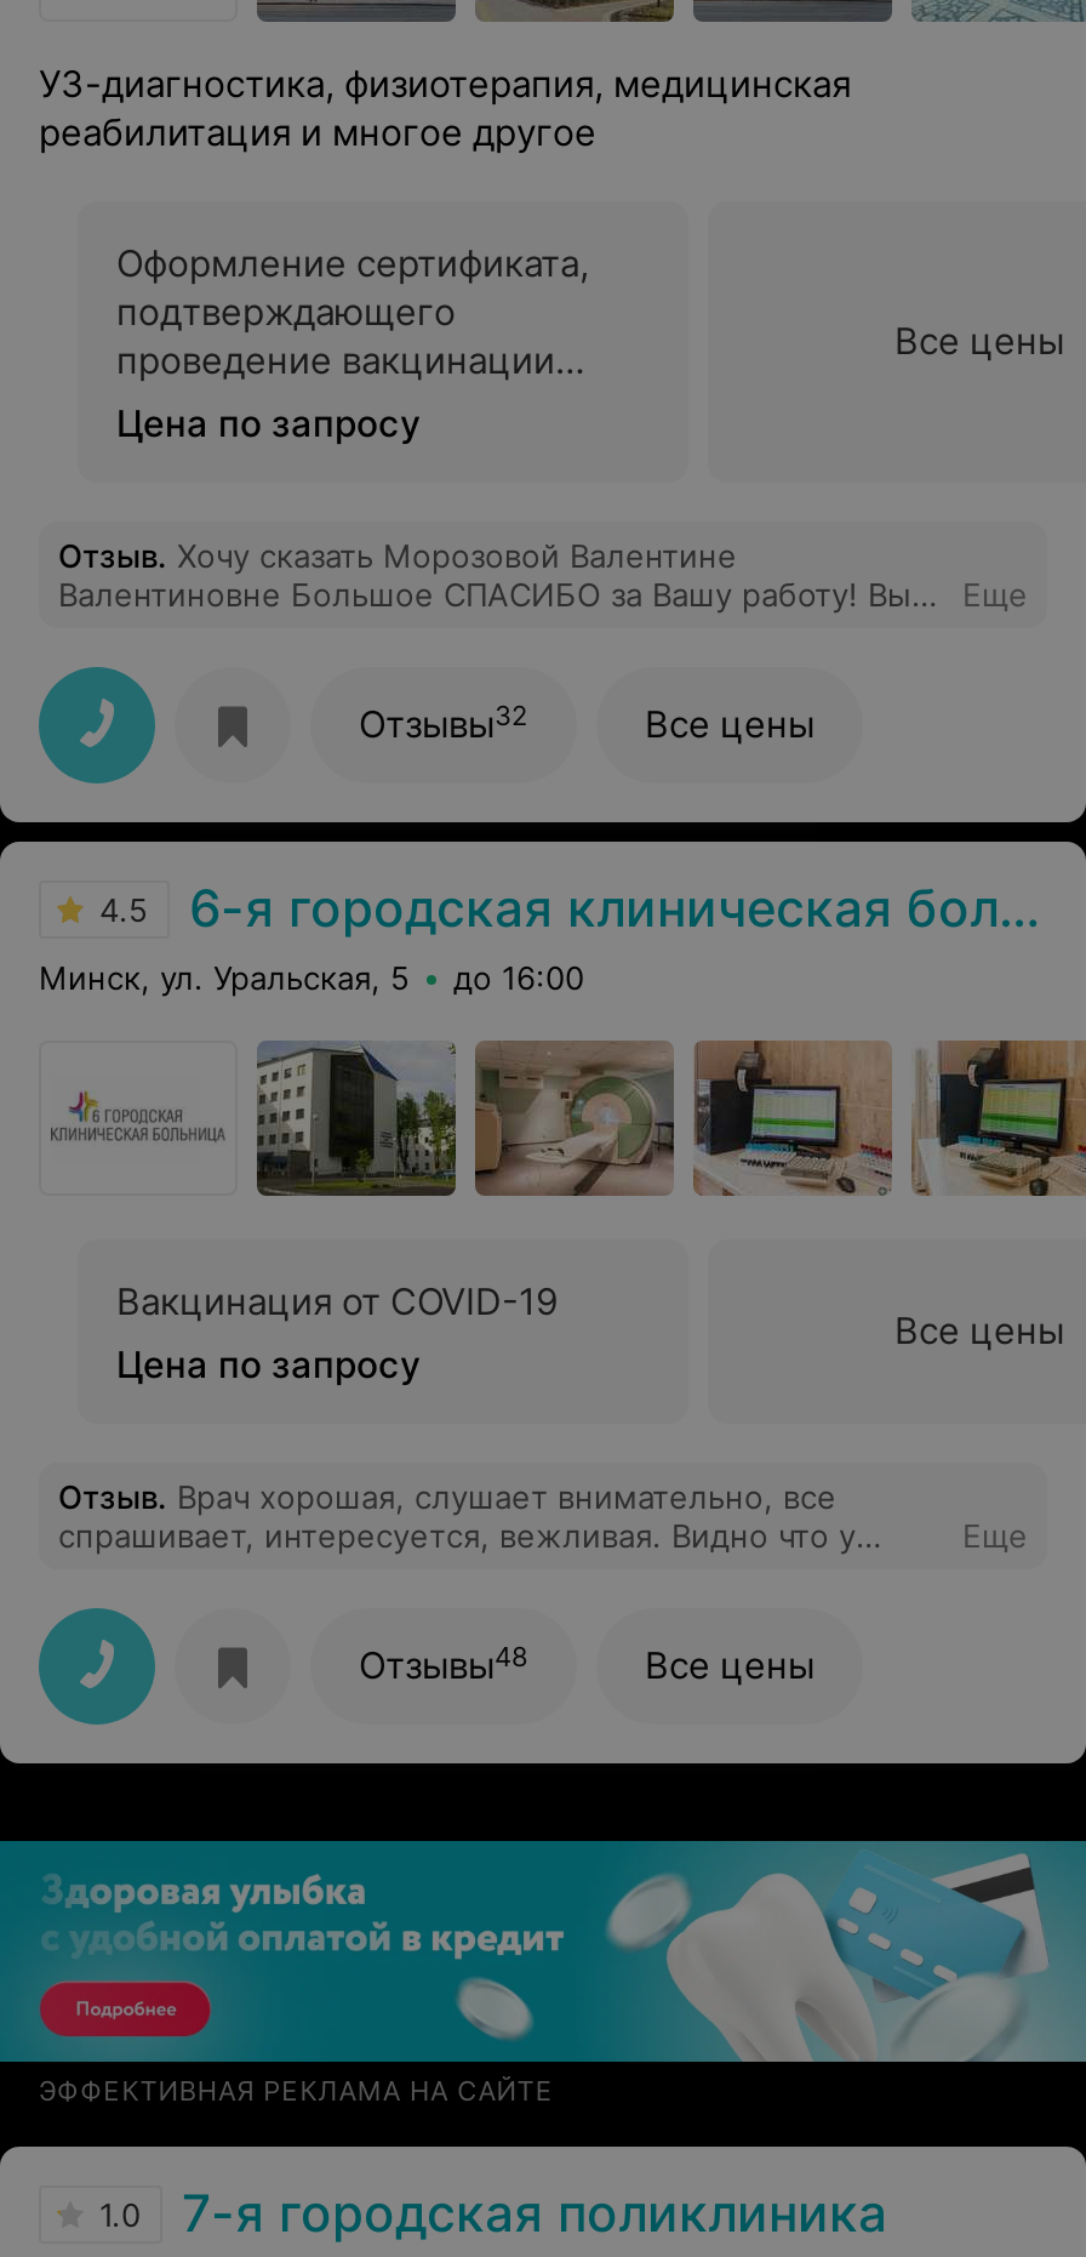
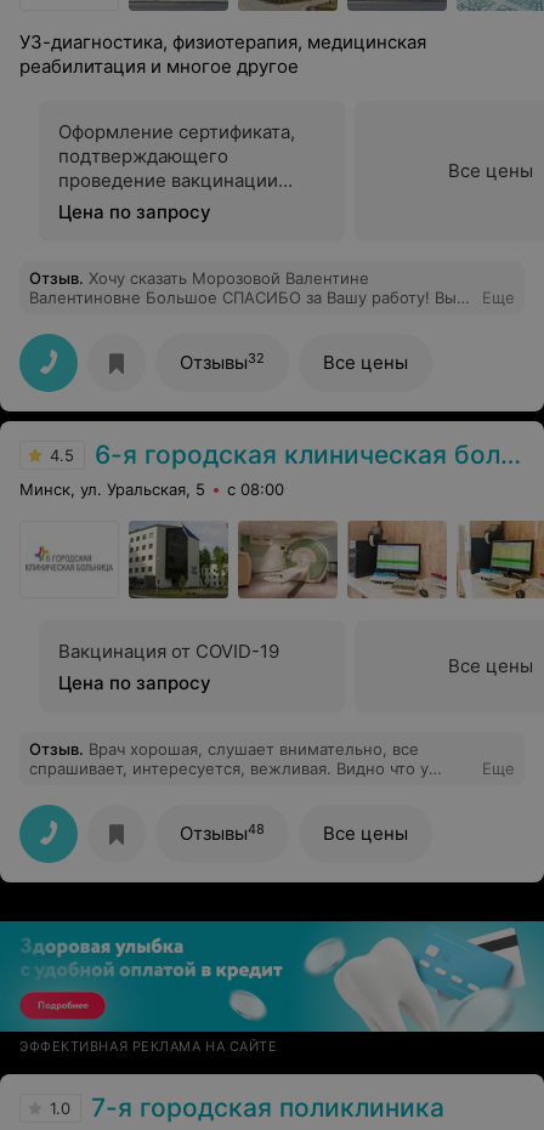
[39,958,584,997] Минск, ул. Уральская, 5 до 16:00 -> [19,479,284,499] Минск, ул. Уральская, 5 с 08:00

